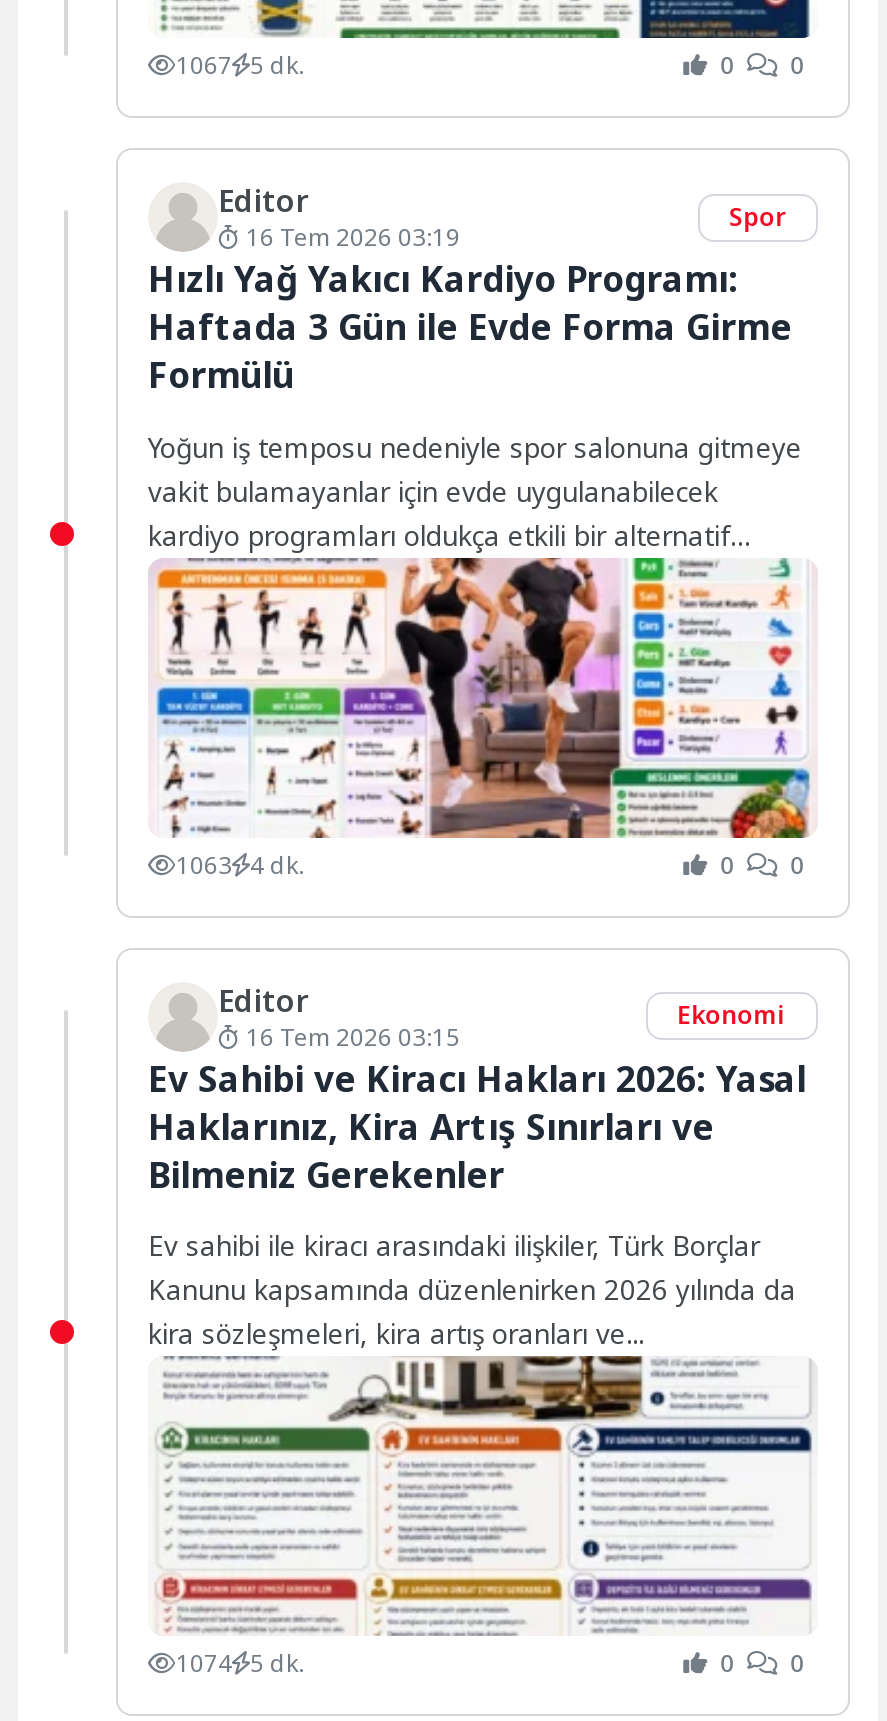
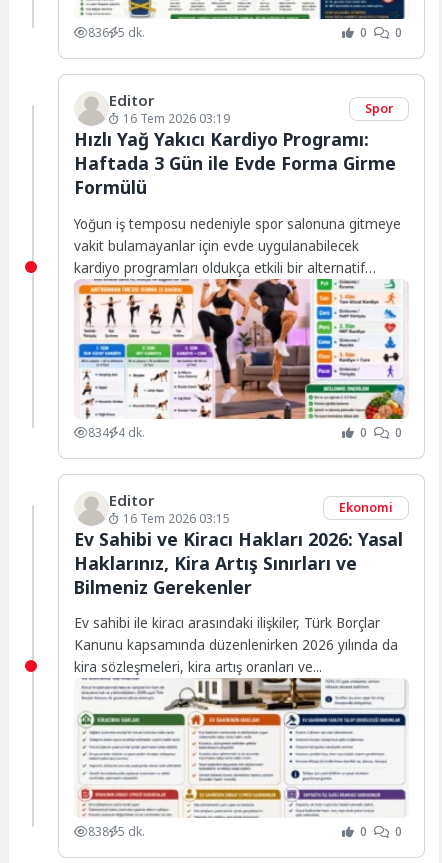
[176,49,304,83] 1067 5 dk. -> [88,24,145,41] 836 5 dk.
[176,848,304,882] 1063 4 dk. -> [88,424,145,441] 834 4 dk.
[176,1647,304,1681] 1074 5 dk. -> [88,823,145,840] 838 5 dk.

